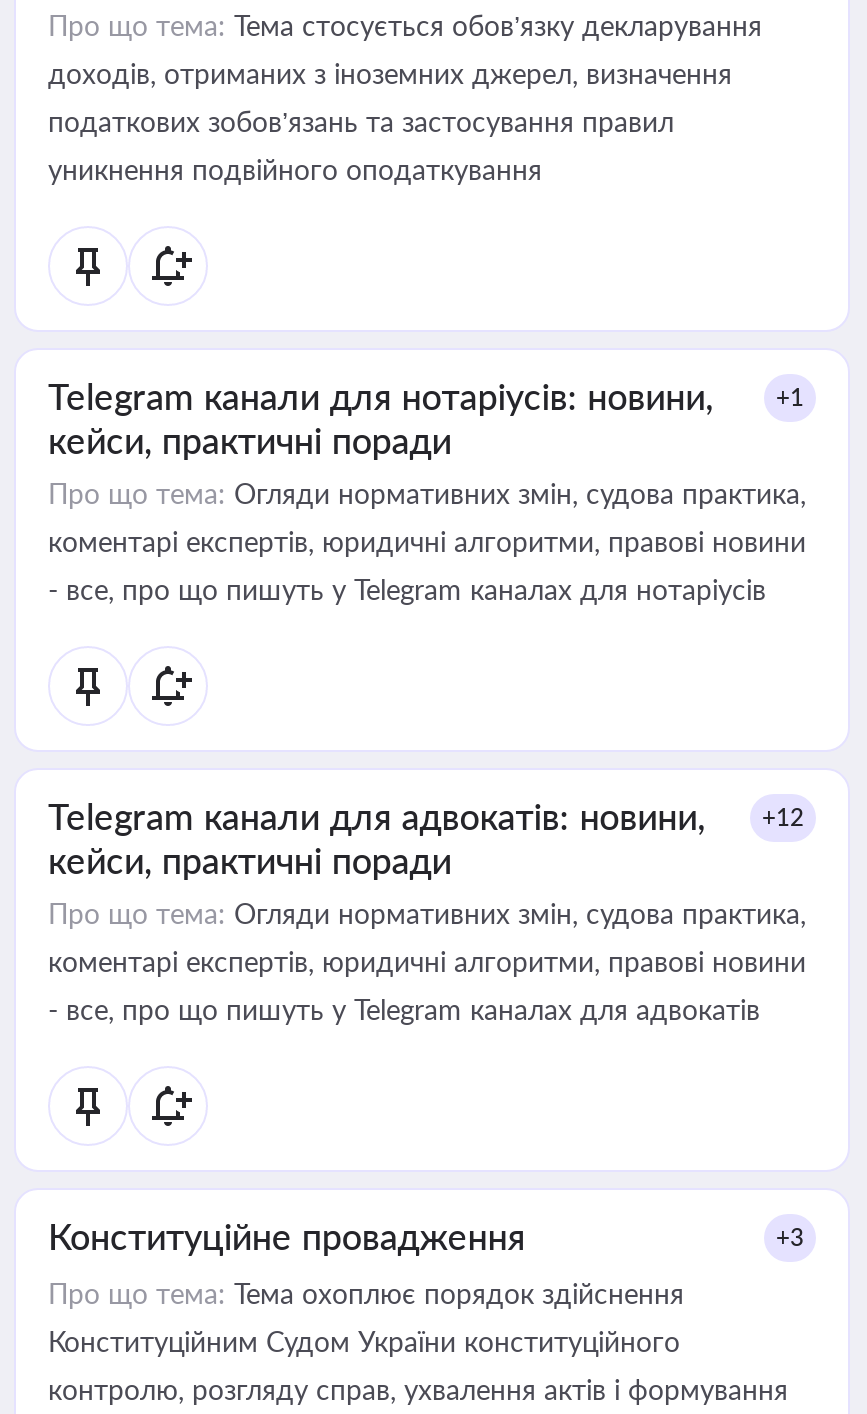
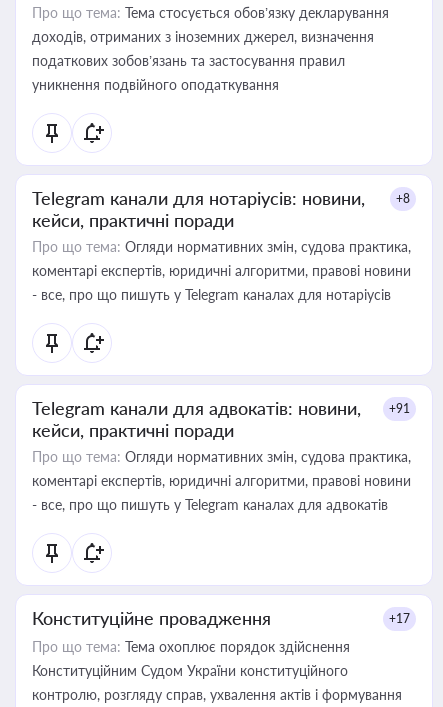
[776,382,804,412] +1 -> [396,191,410,206] +8
[48,794,804,838] Telegram канали для адвокатів: новини, +12 -> [32,397,410,419] Telegram канали для адвокатів: новини, +91
[776,1222,804,1252] +3 -> [389,611,410,626] +17

